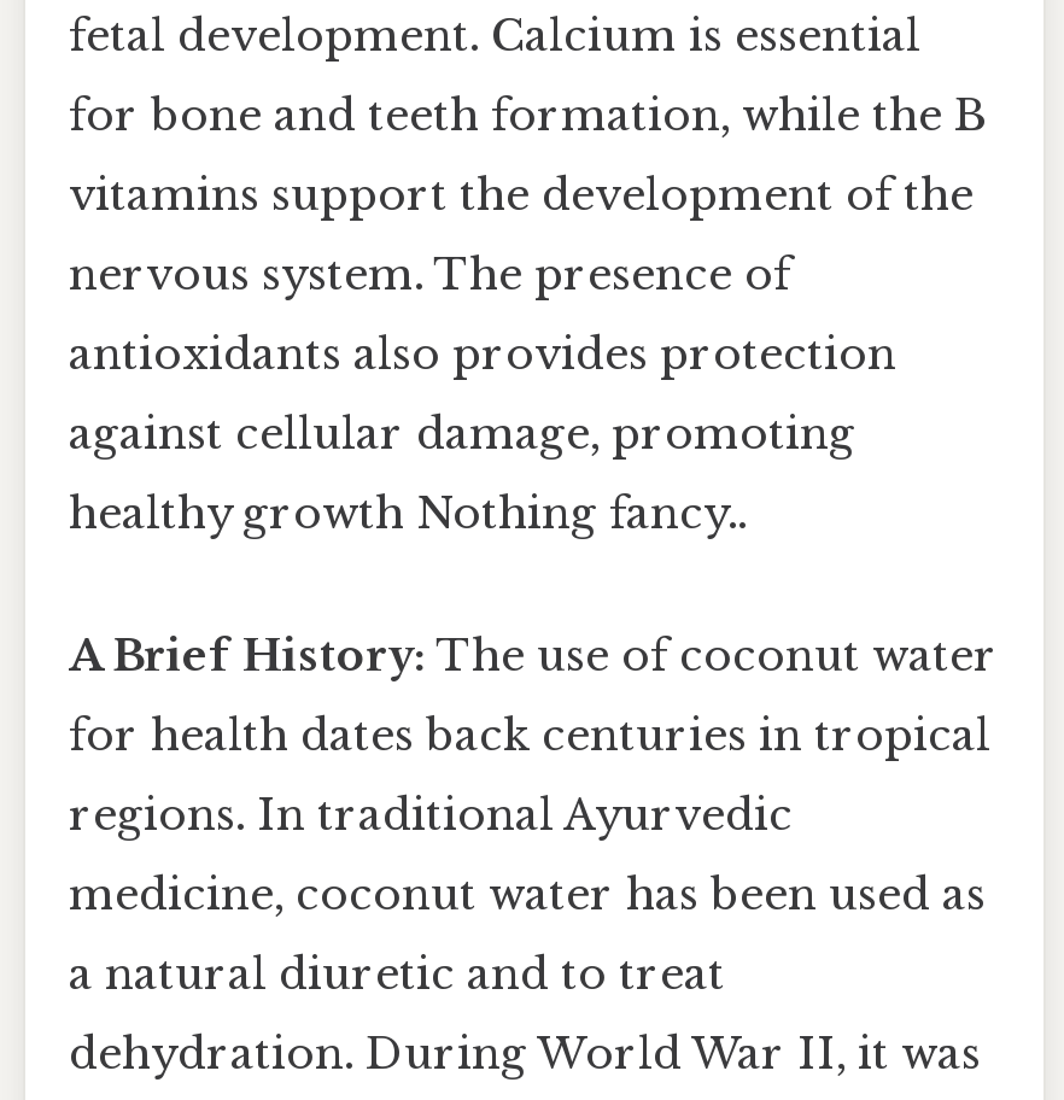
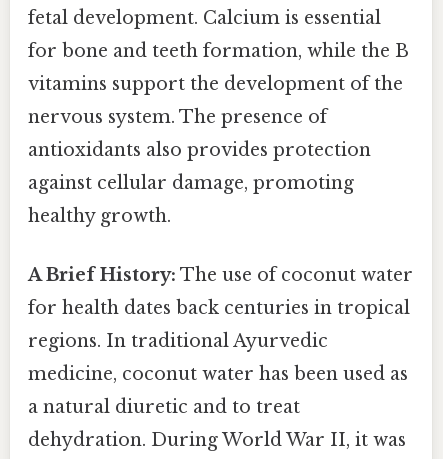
[69,488,747,541] healthy growth Nothing fancy.. -> [28,205,171,227] healthy growth.

